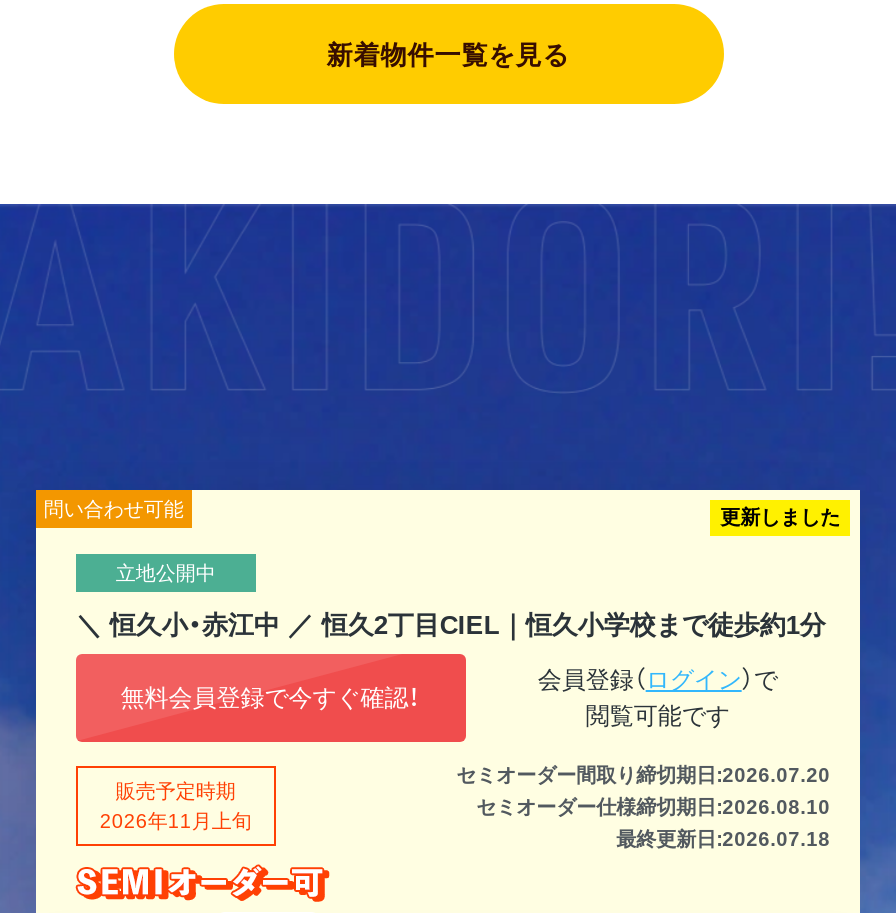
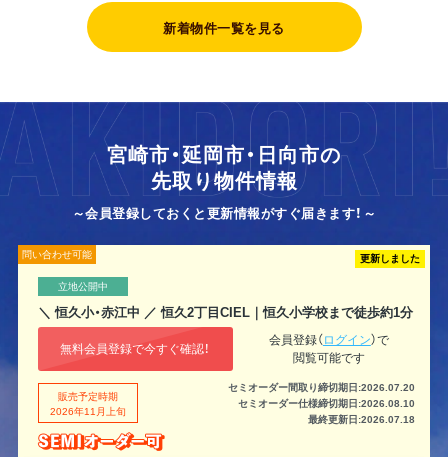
none -> [72,144,376,221] 宮崎市・延岡市・日向市の | 先取り物件情報 | ～会員登録しておくと更新情報がすぐ届きます！～

